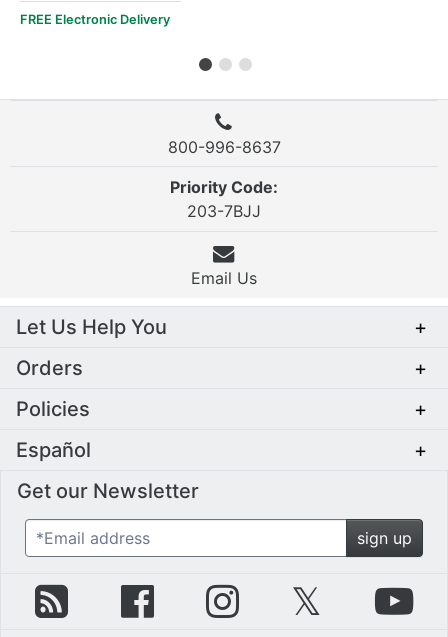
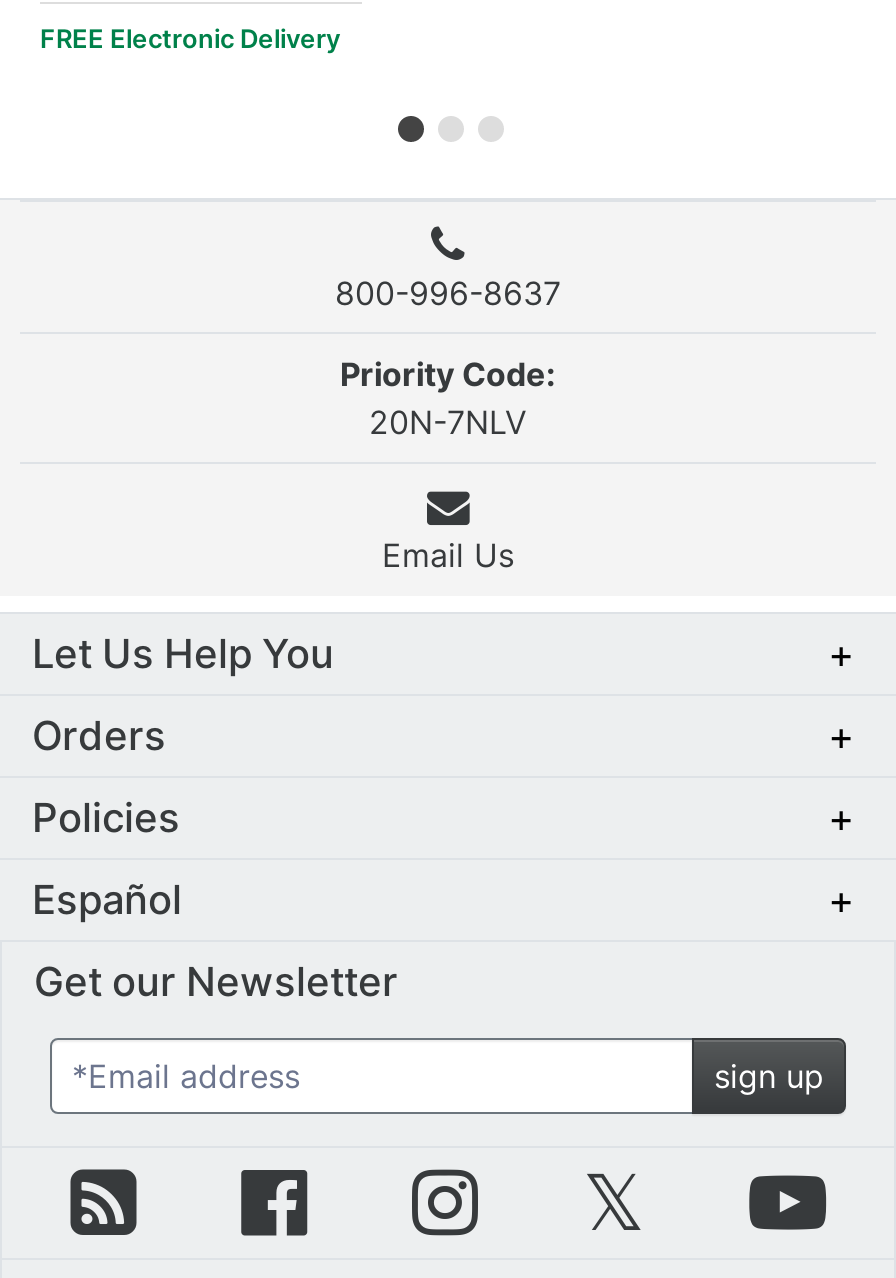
[187,201,261,221] 203-7BJJ -> [369,403,527,443] 20N-7NLV

